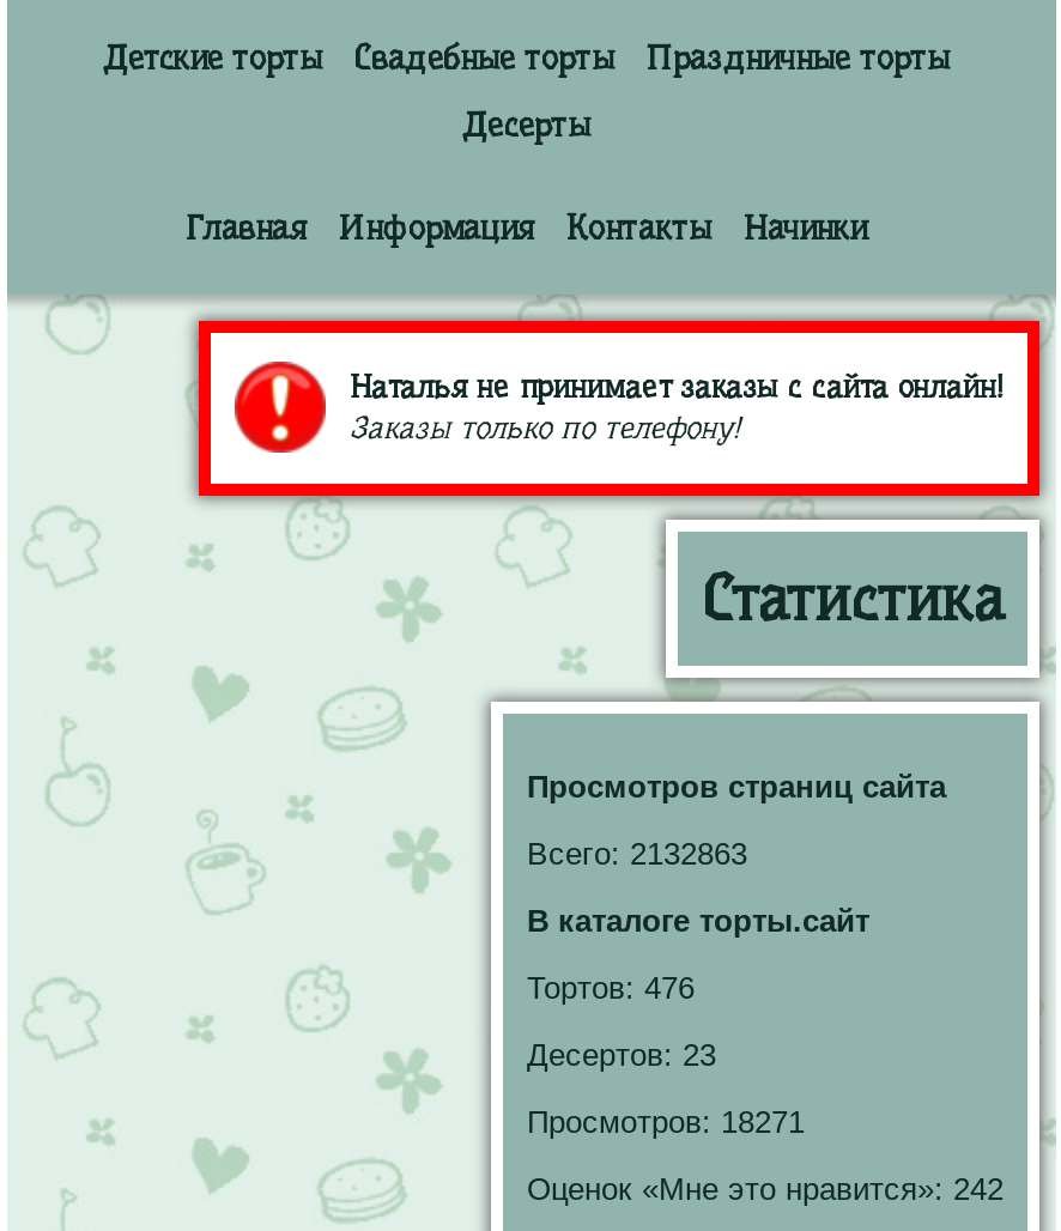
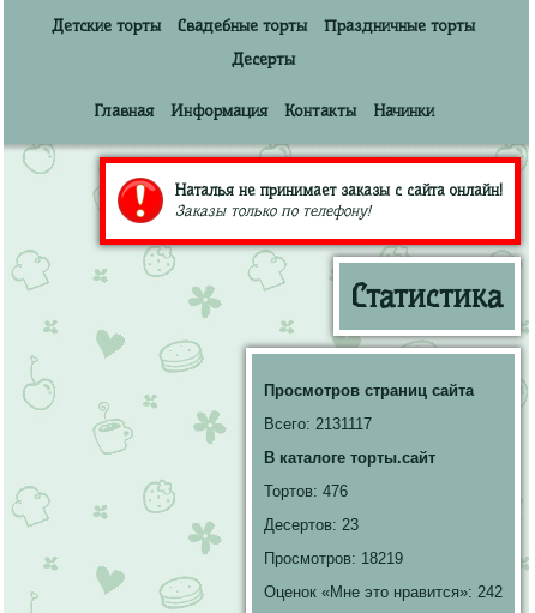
[527,836,747,872] Всего: 2132863 -> [264,415,372,433] Всего: 2131117
[527,1104,805,1140] Просмотров: 18271 -> [264,549,403,567] Просмотров: 18219

